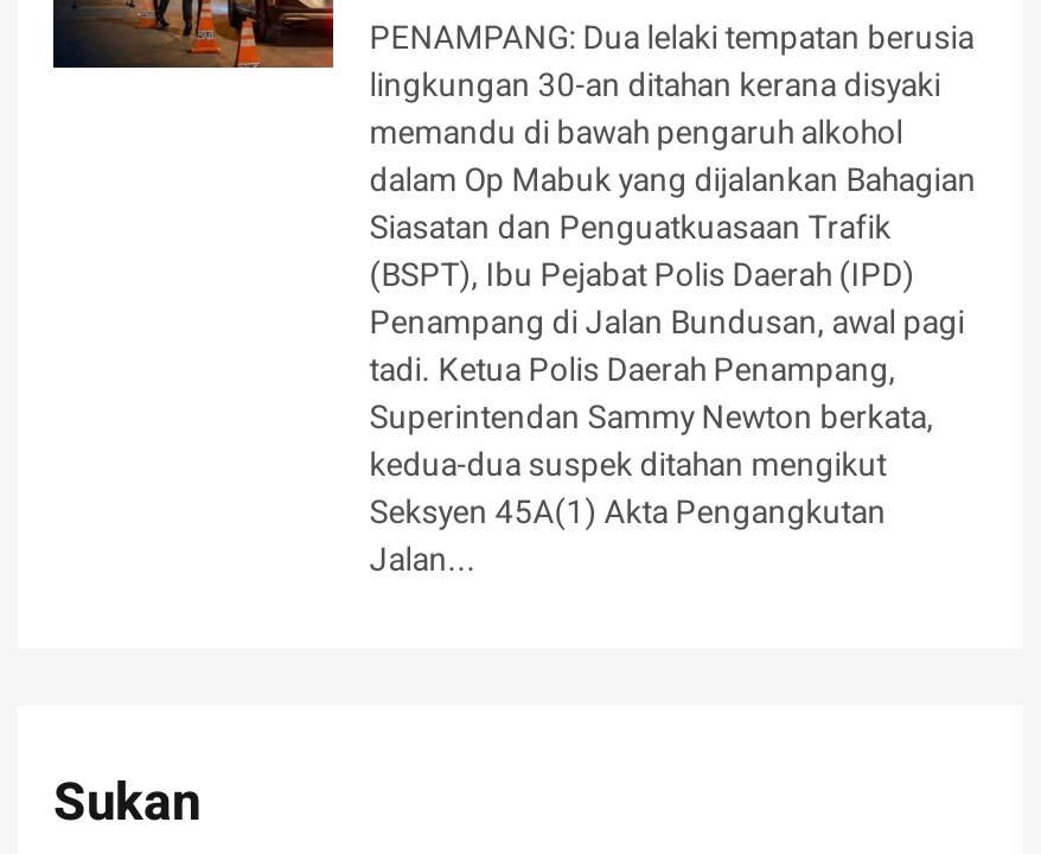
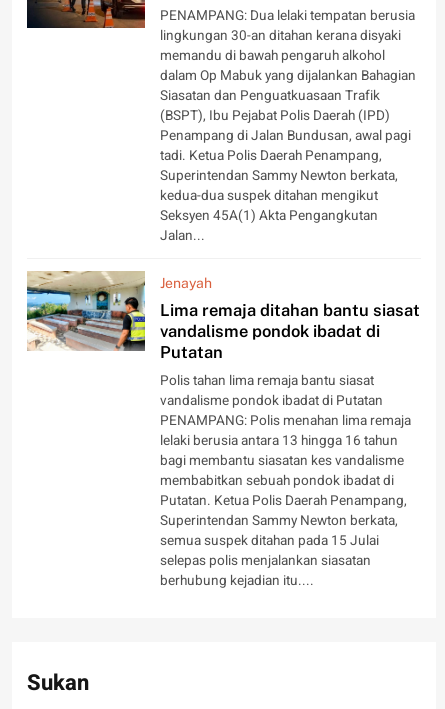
none -> [26,270,420,591] [image] | Jenayah | Lima remaja ditahan bantu siasat | vandalisme pondok ibadat di | Putatan | Polis tahan lima remaja bantu siasat | vandalisme pondok ibadat di Putatan | PENAMPANG: Polis menahan lima remaja | lelaki berusia antara 13 hingga 16 tahun | bagi membantu siasatan kes vandalisme | membabitkan sebuah pondok ibadat di | Putatan. Ketua Polis Daerah Penampang, | Superintendan Sammy Newton berkata, | semua suspek ditahan pada 15 Julai | selepas polis menjalankan siasatan | berhubung kejadian itu....

